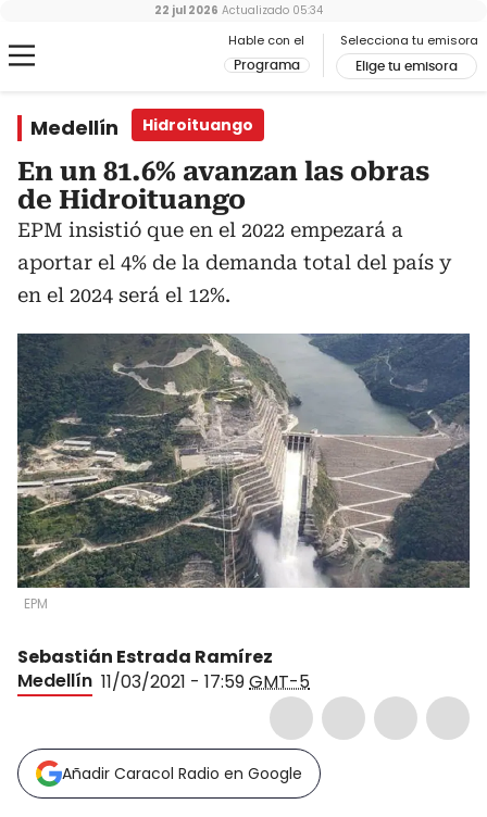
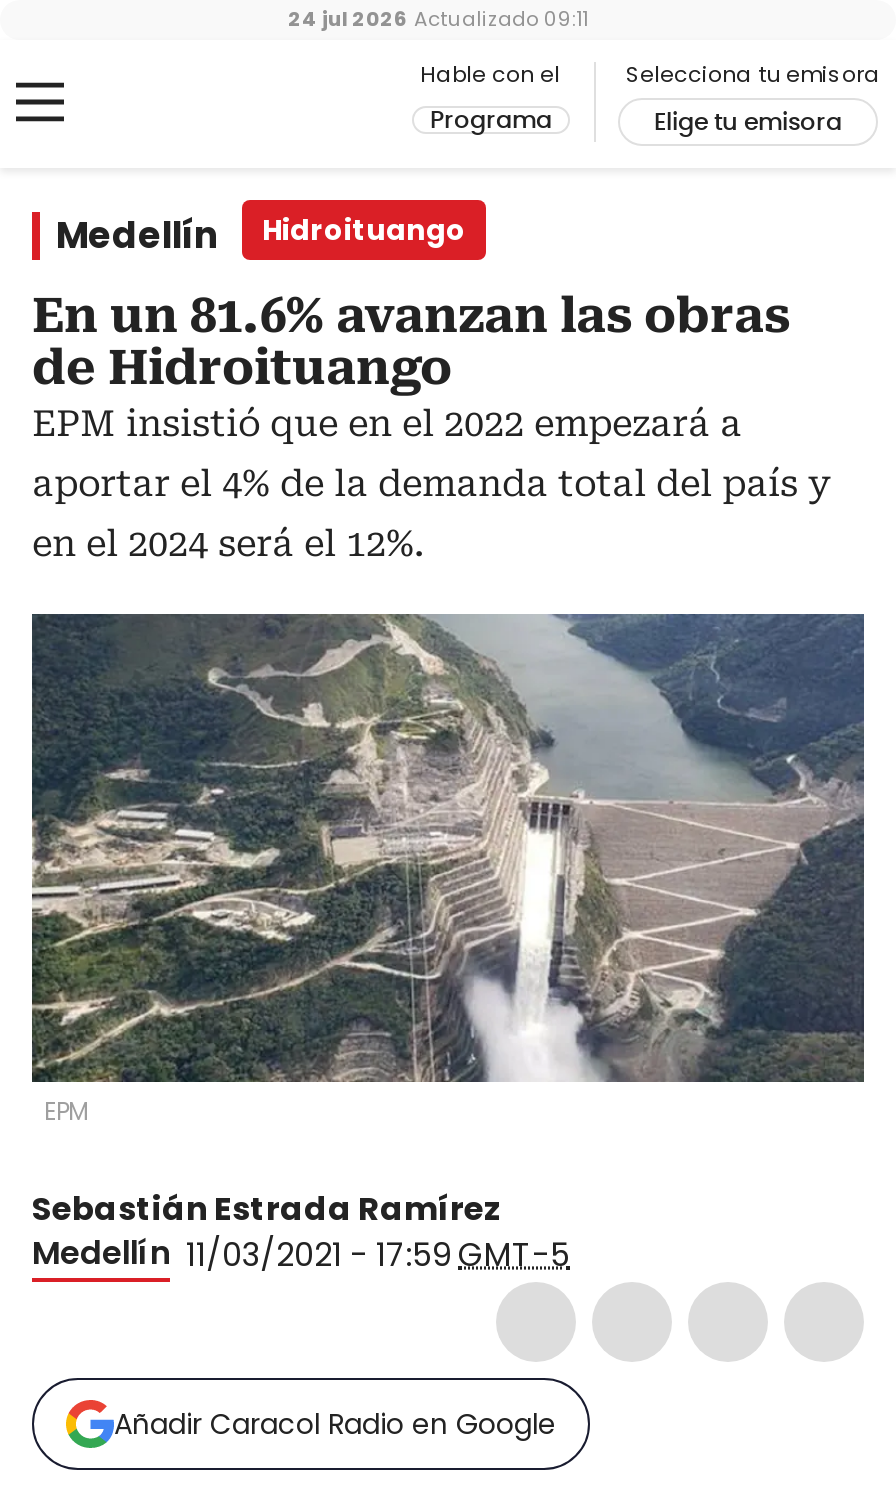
[154,2,322,18] 22 jul 2026 Actualizado 05:34 -> [288,4,588,34] 24 jul 2026 Actualizado 09:11

